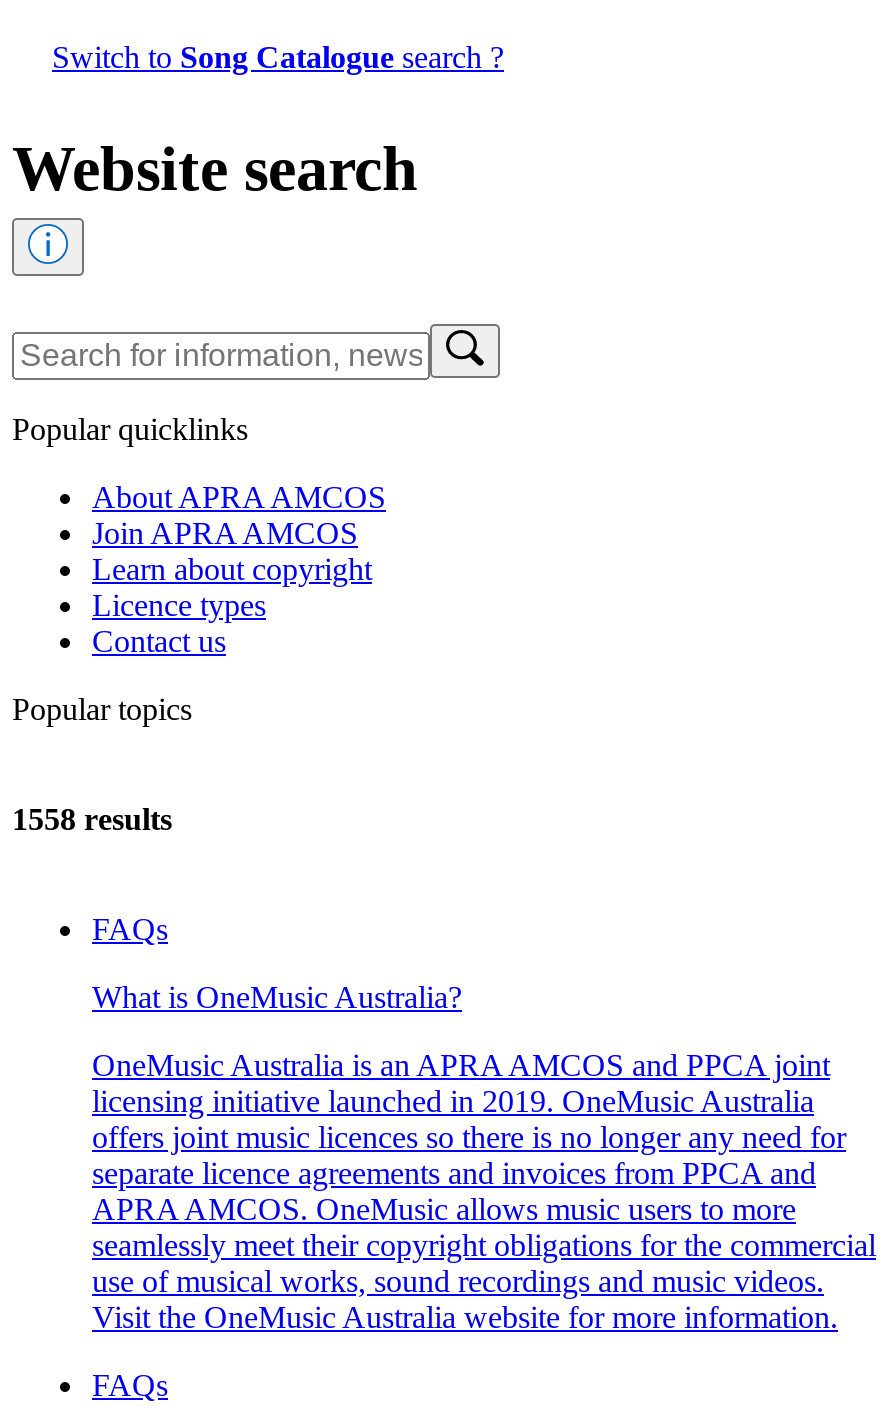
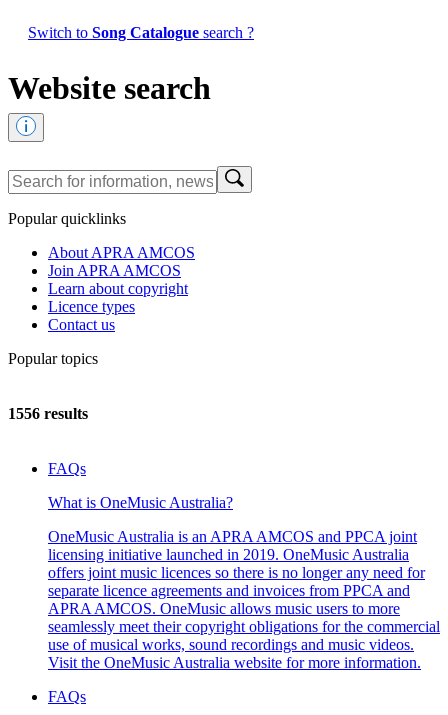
[12,802,172,836] 1558 results -> [8,405,88,422] 1556 results

